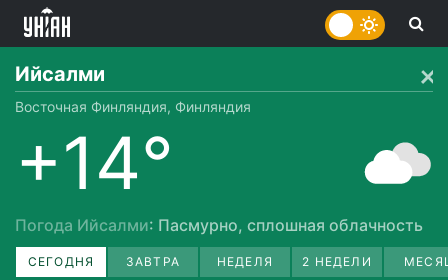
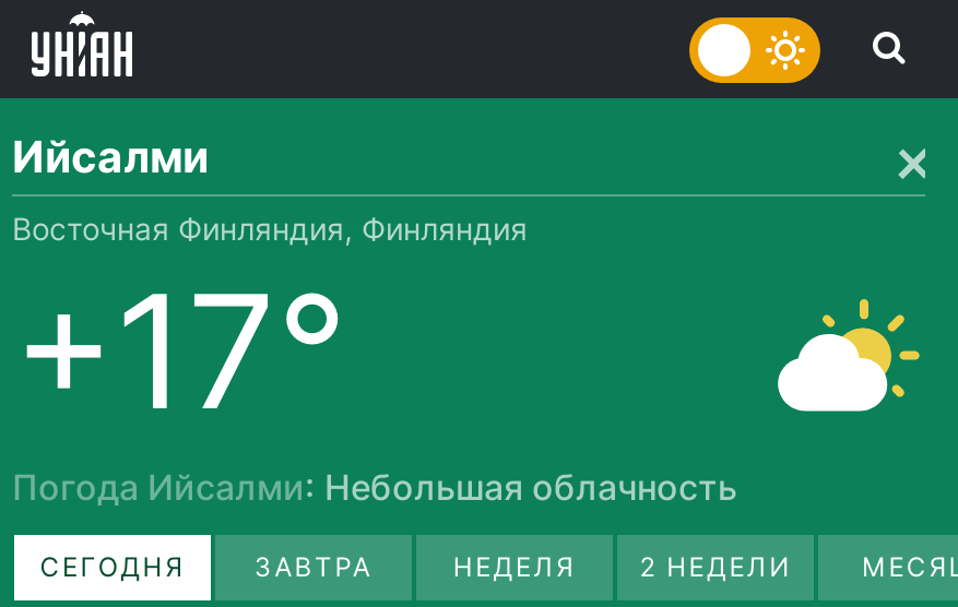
[15,119,432,235] [image] | +14° | Погода Ийсалми: Пасмурно, сплошная облачность -> [12,255,921,509] [image] | +17° | Погода Ийсалми: Небольшая облачность

